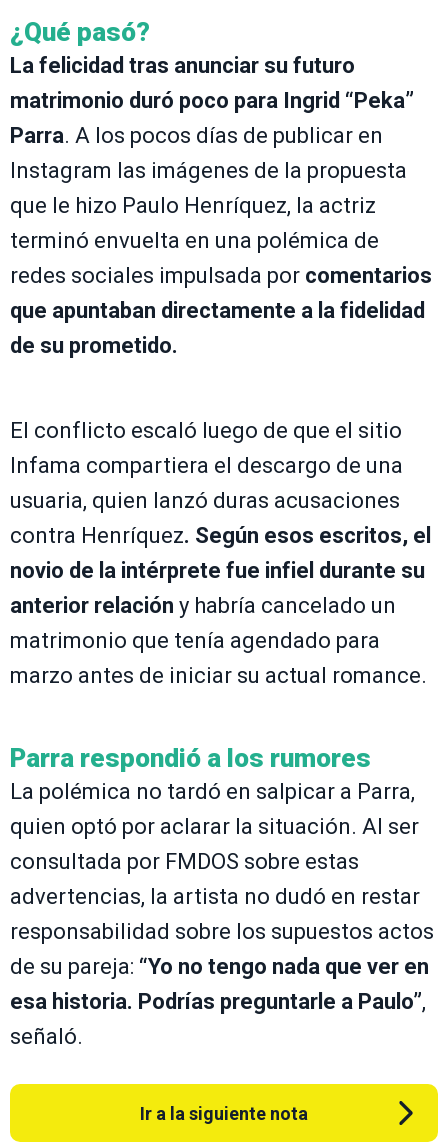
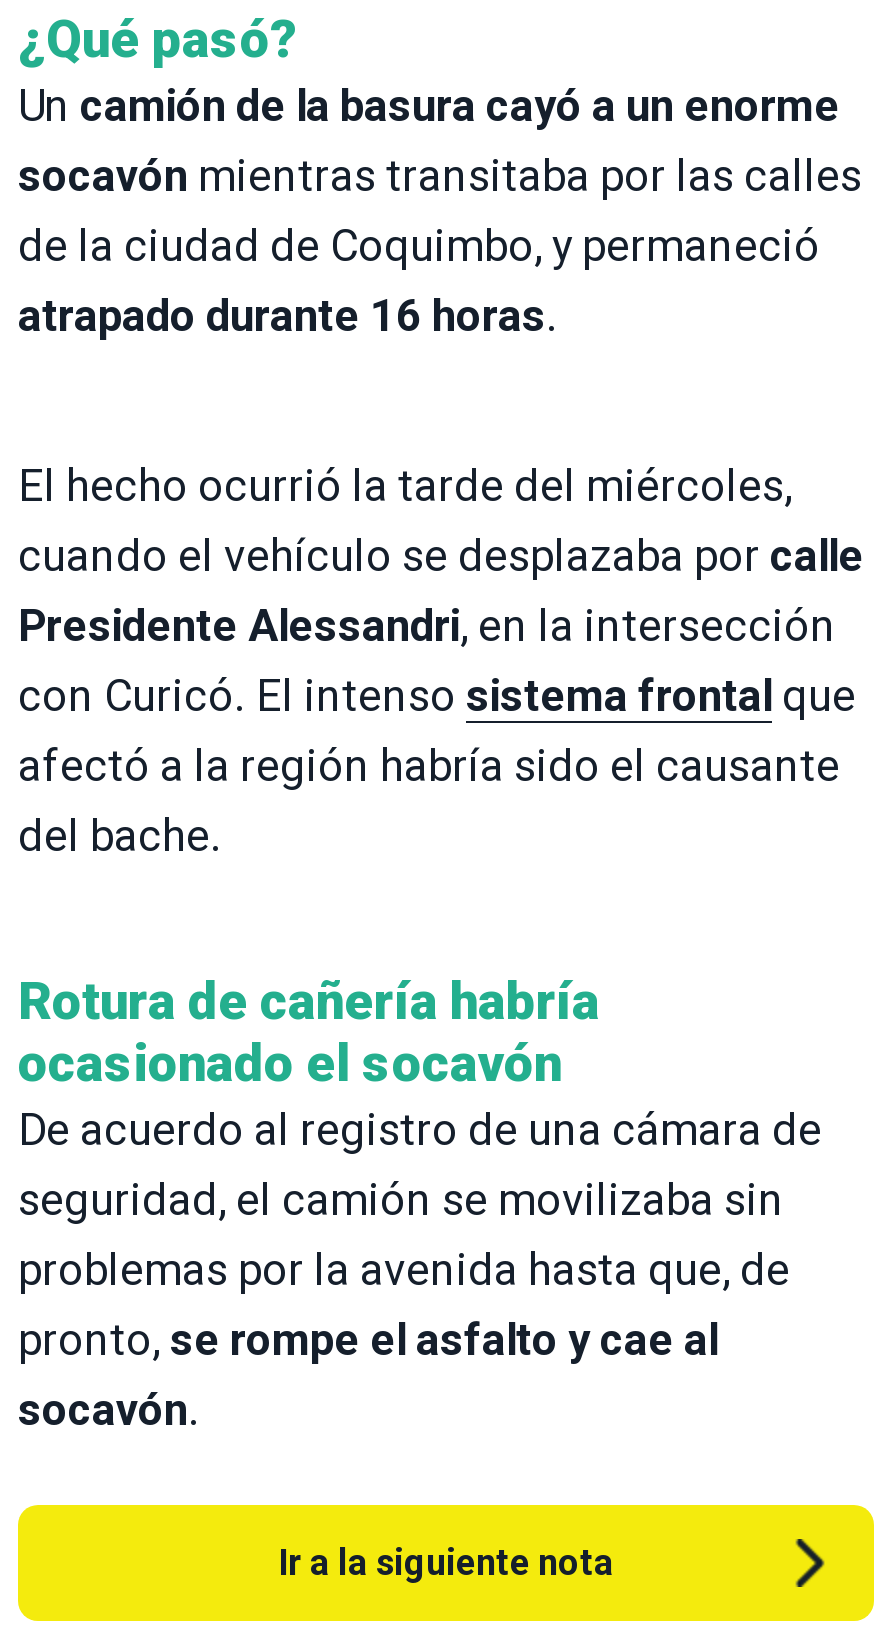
[10,53,432,358] La felicidad tras anunciar su futuro | matrimonio duró poco para Ingrid “Peka” | Parra. A los pocos días de publicar en | Instagram las imágenes de la propuesta | que le hizo Paulo Henríquez, la actriz | terminó envuelta en una polémica de | redes sociales impulsada por comentarios | que apuntaban directamente a la fidelidad | de su prometido. -> [18,81,862,341] Un camión de la basura cayó a un enorme | socavón mientras transitaba por las calles | de la ciudad de Coquimbo, y permaneció | atrapado durante 16 horas.
[10,418,431,688] El conflicto escaló luego de que el sitio | Infama compartiera el descargo de una | usuaria, quien lanzó duras acusaciones | contra Henríquez. Según esos escritos, el | novio de la intérprete fue infiel durante su | anterior relación y habría cancelado un | matrimonio que tenía agendado para | marzo antes de iniciar su actual romance. -> [18,461,864,861] El hecho ocurrió la tarde del miércoles, | cuando el vehículo se desplazaba por calle | Presidente Alessandri, en la intersección | con Curicó. El intenso sistema frontal que | afectó a la región habría sido el causante | del bache.
[10,743,434,1049] Parra respondió a los rumores | La polémica no tardó en salpicar a Parra, | quien optó por aclarar la situación. Al ser | consultada por FMDOS sobre estas | advertencias, la artista no dudó en restar | responsabilidad sobre los supuestos actos | de su pareja: “Yo no tengo nada que ver en | esa historia. Podrías preguntarle a Paulo”, | señaló. -> [18,971,822,1435] Rotura de cañería habría | ocasionado el socavón | De acuerdo al registro de una cámara de | seguridad, el camión se movilizaba sin | problemas por la avenida hasta que, de | pronto, se rompe el asfalto y cae al | socavón.

